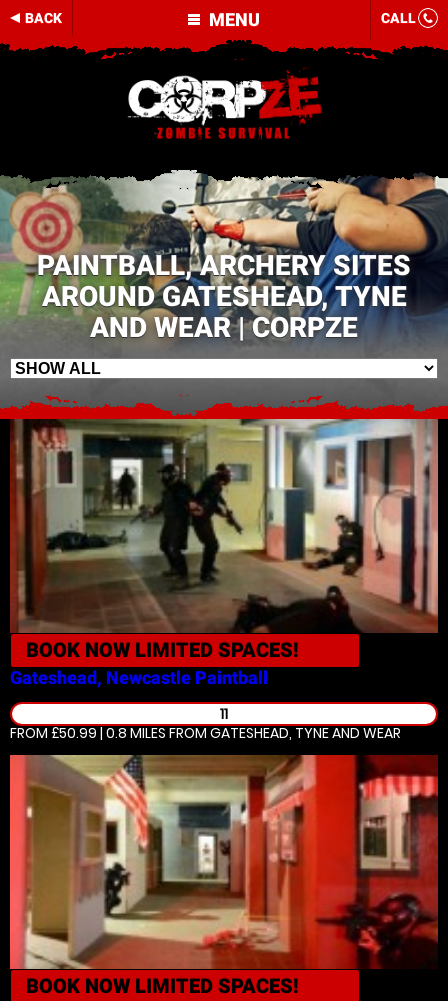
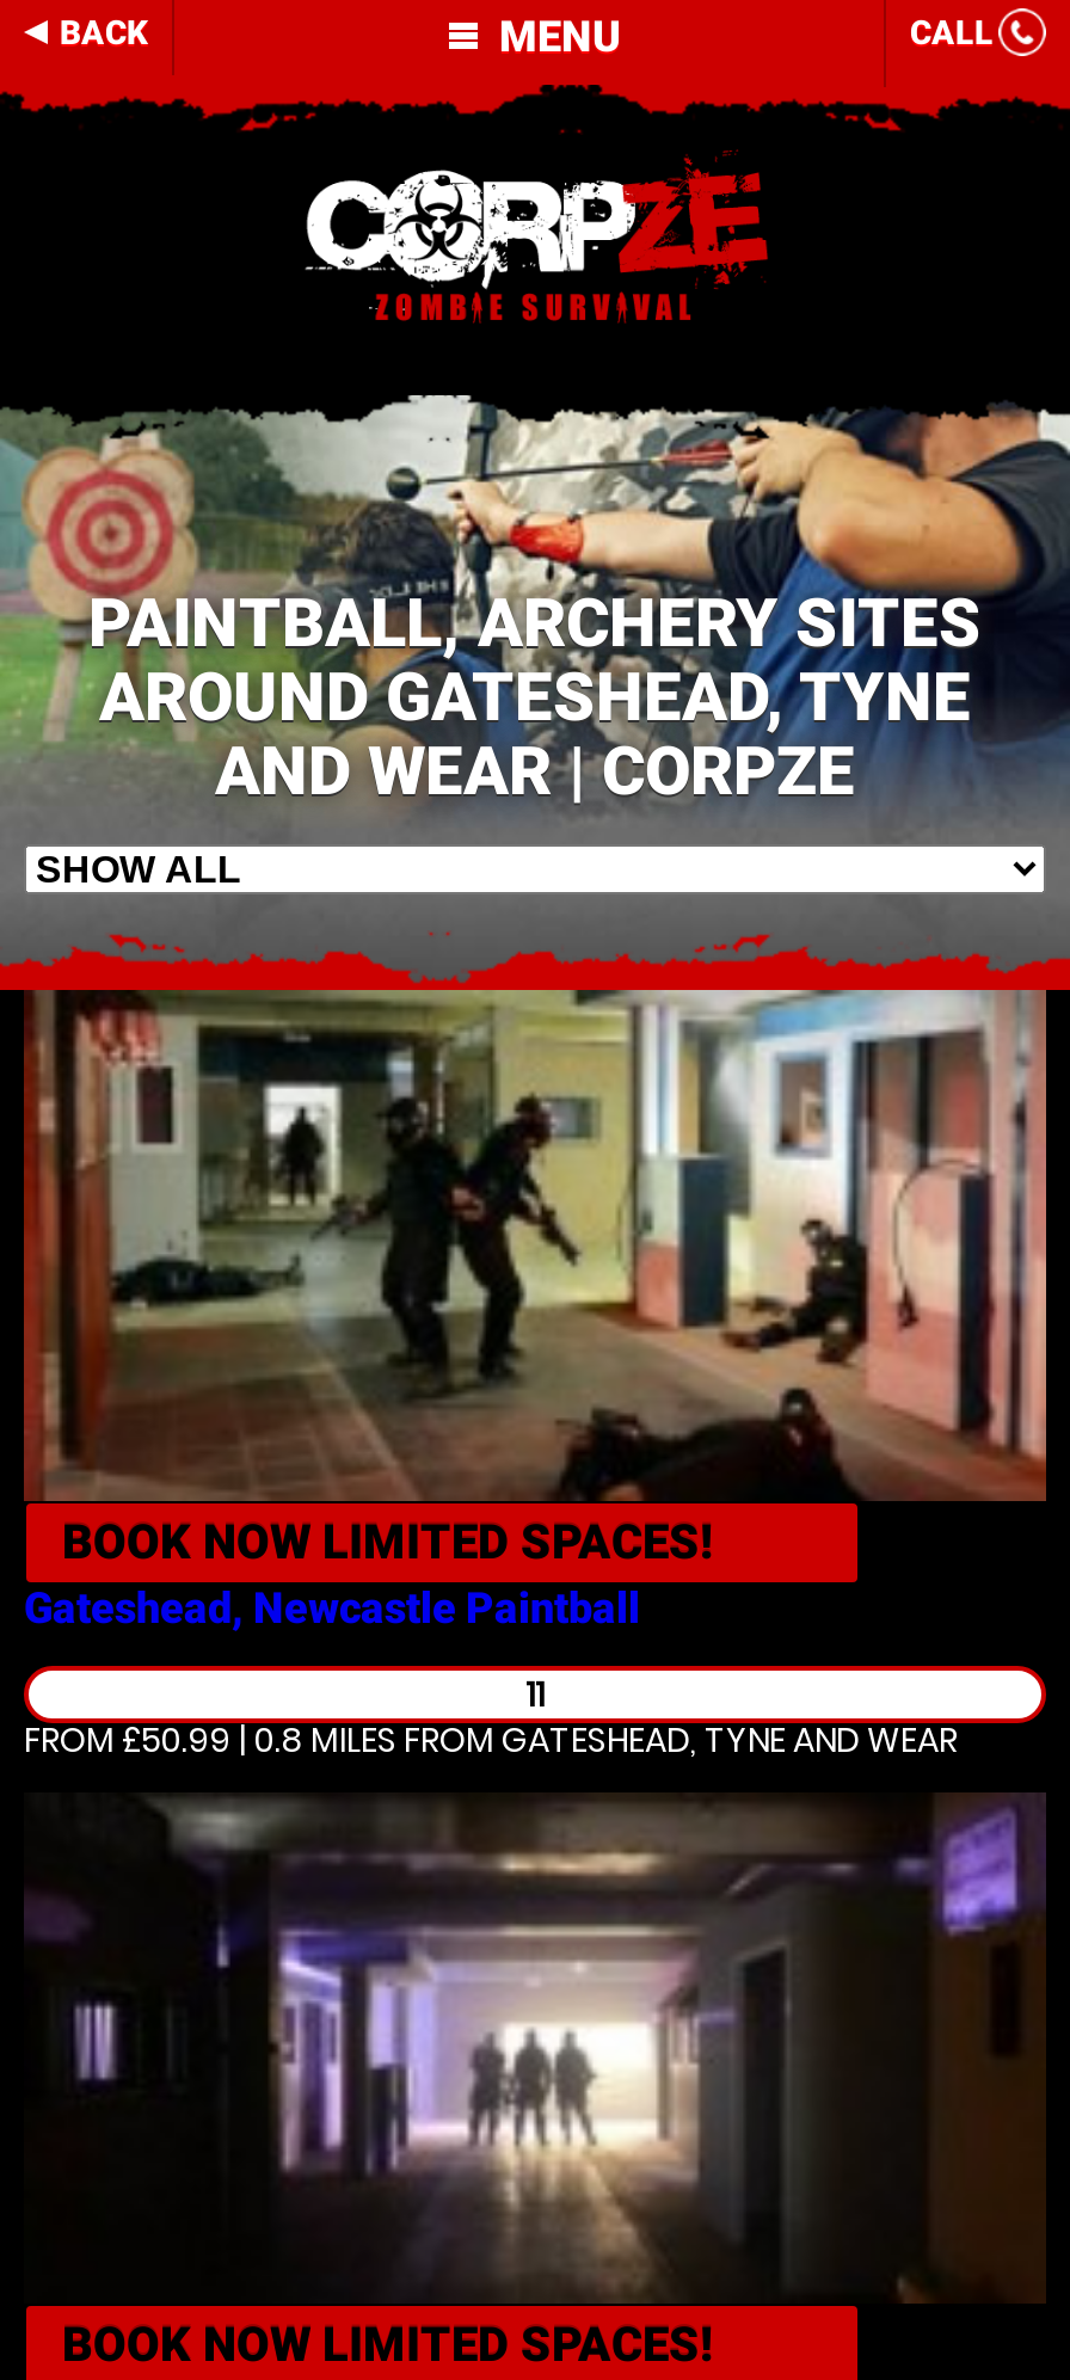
[9,754,439,970] [image] -> [24,1792,1046,2306] [image]

